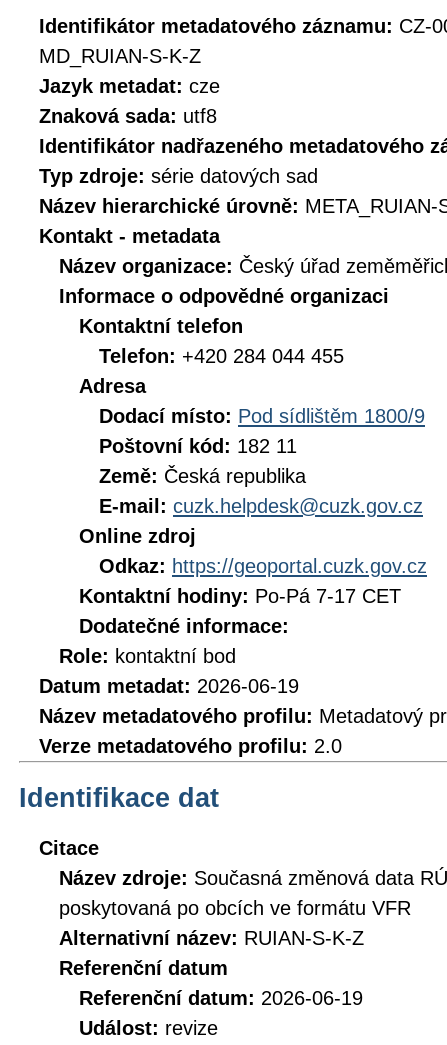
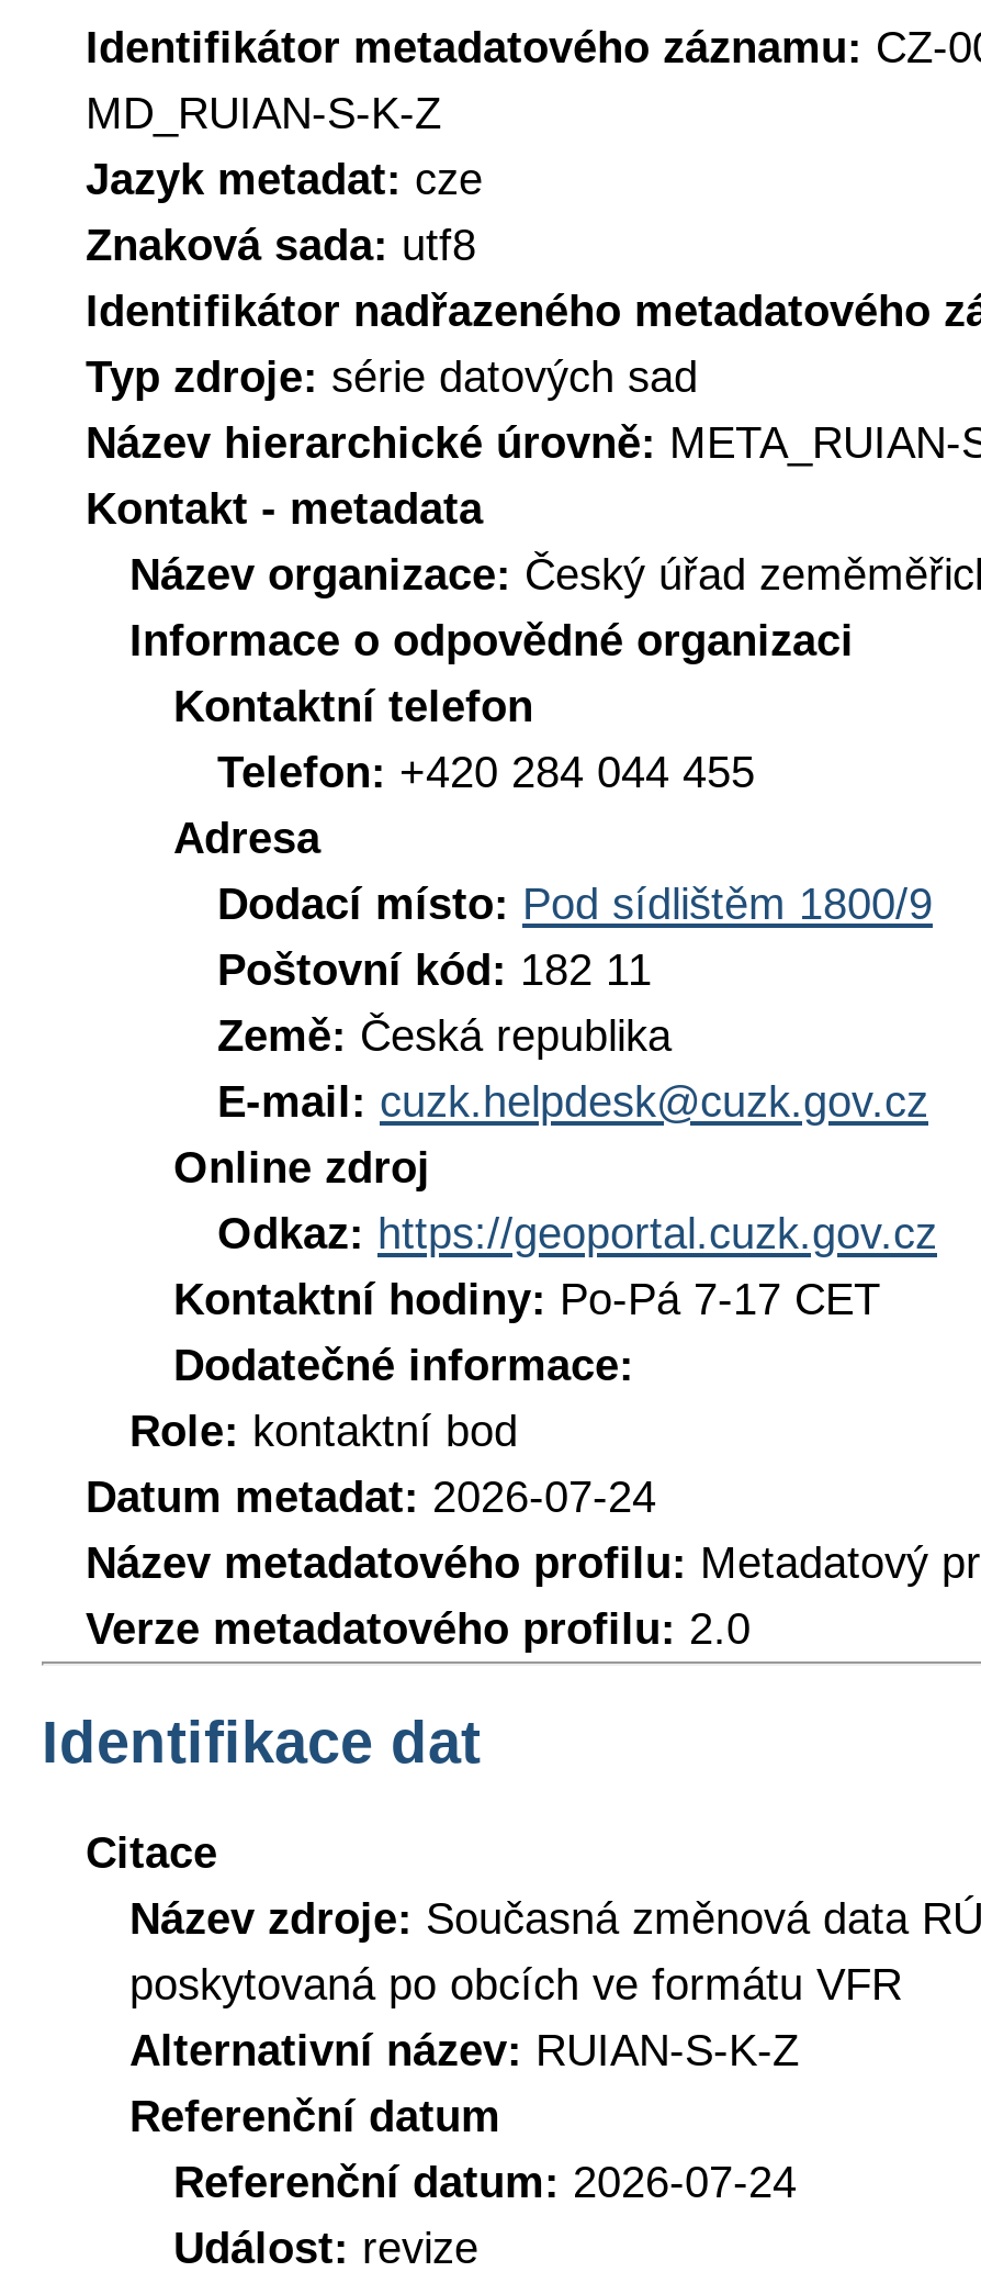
[39,675,299,697] Datum metadat: 2026-06-19 -> [86,1473,656,1521] Datum metadat: 2026-07-24
[79,987,363,1009] Referenční datum: 2026-06-19 -> [173,2158,797,2206] Referenční datum: 2026-07-24

